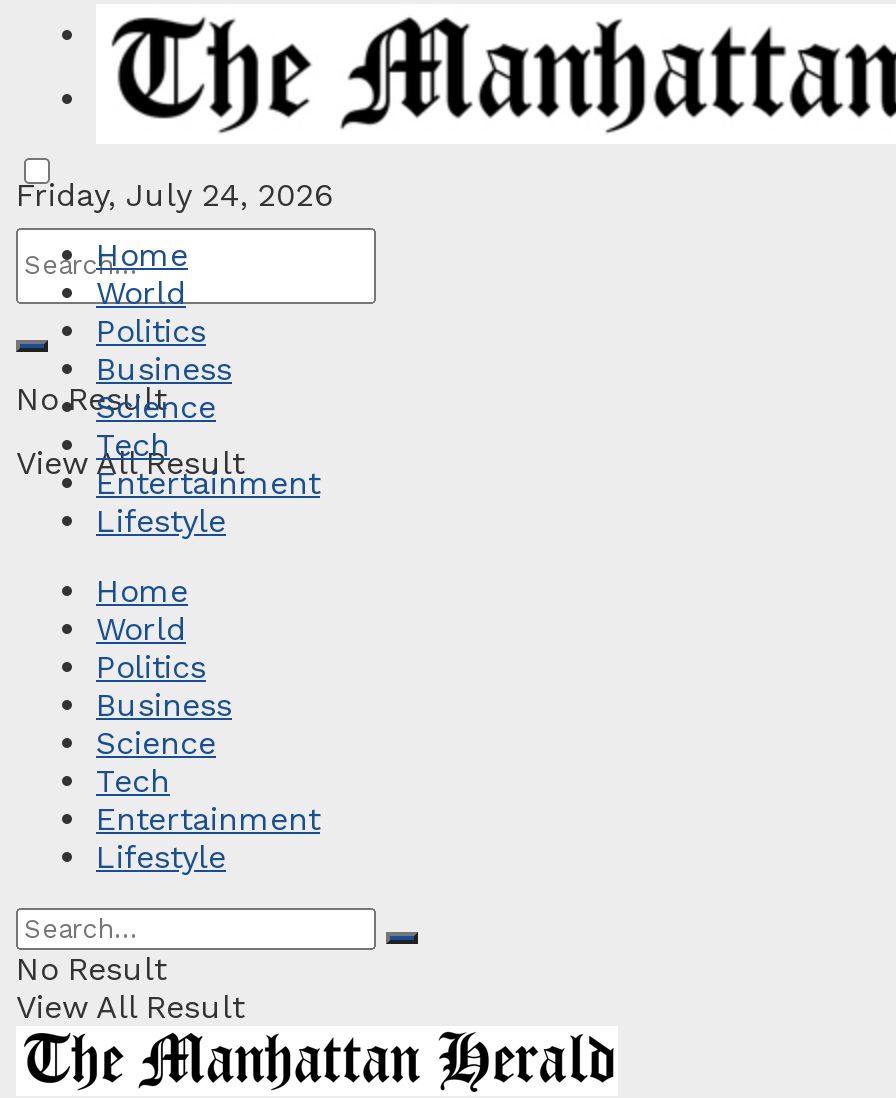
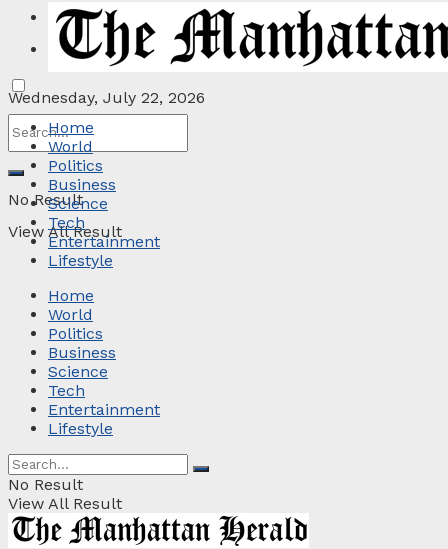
[16,176,332,214] Friday, July 24, 2026 -> [8,88,205,107] Wednesday, July 22, 2026

